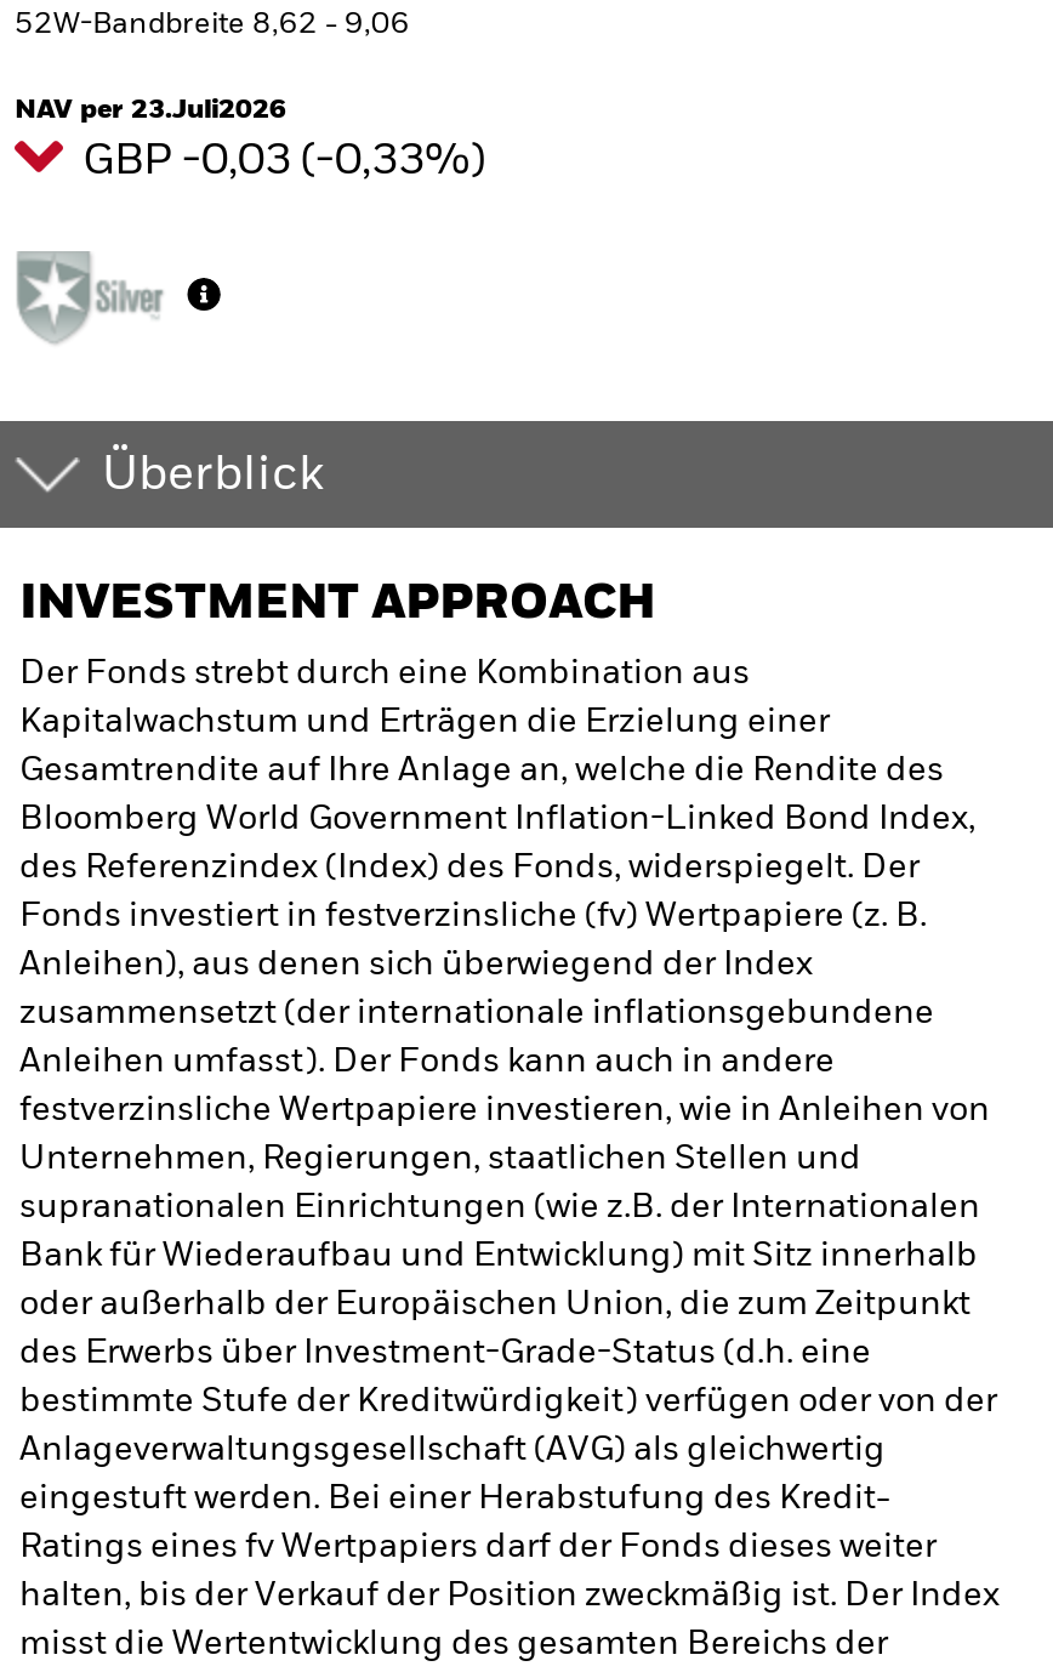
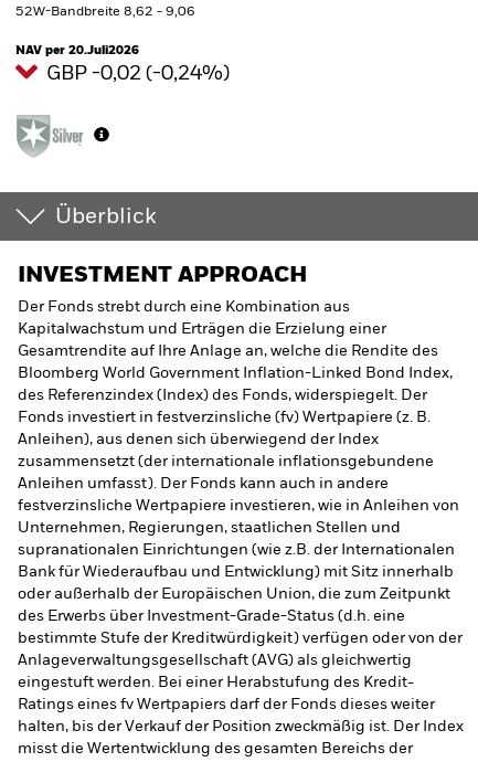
[15,96,286,123] NAV per 23.Juli2026 -> [15,44,139,56] NAV per 20.Juli2026
[82,140,495,183] GBP -0,03 (-0,33%) -> [46,64,234,84] GBP -0,02 (-0,24%)

